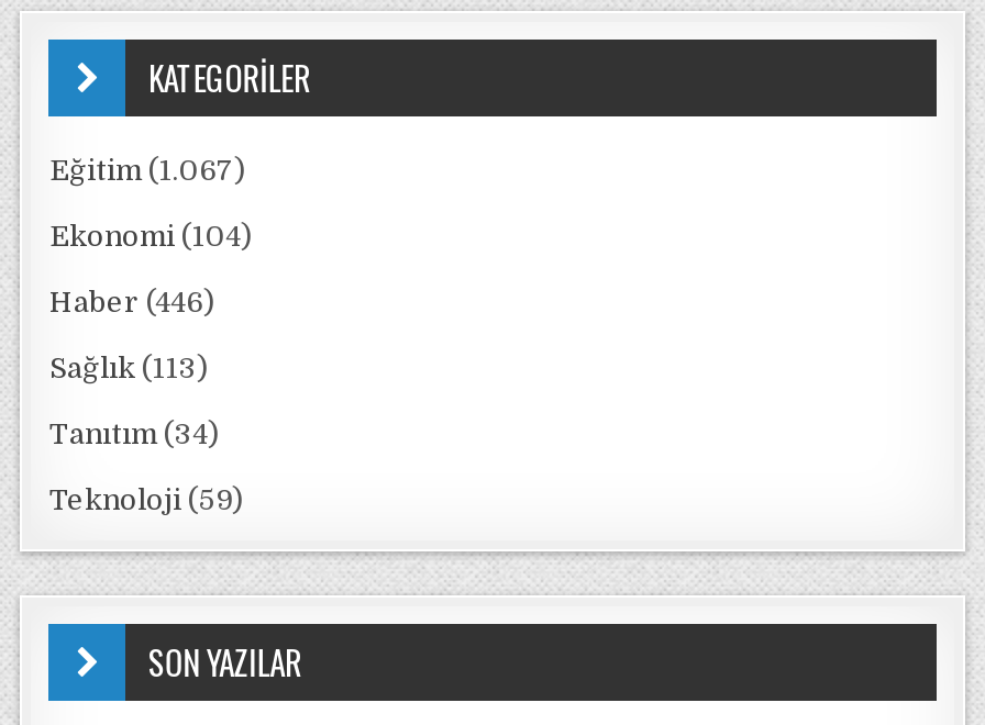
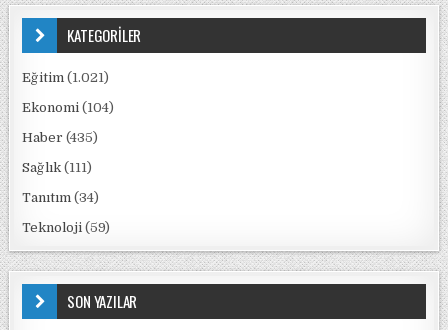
[49,154,245,187] Eğitim (1.067) -> [22,70,109,85] Eğitim (1.021)
[49,286,214,319] Haber (446) -> [22,130,98,145] Haber (435)
[49,352,208,384] Sağlık (113) -> [22,160,92,175] Sağlık (111)

